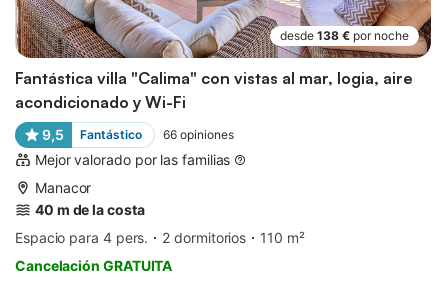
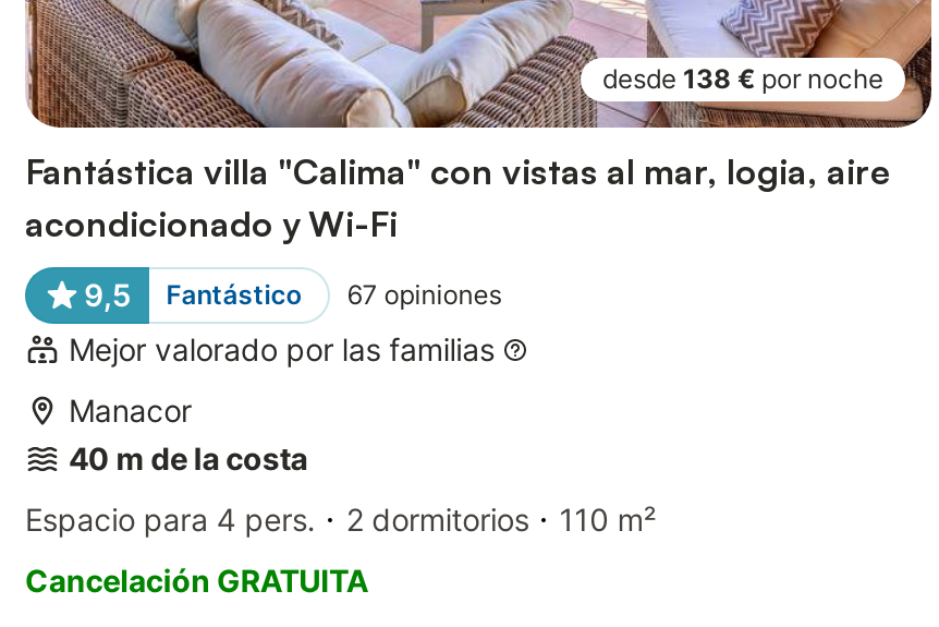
[42,126,234,143] 9,5 Fantástico 66 opiniones -> [84,275,502,312] 9,5 Fantástico 67 opiniones

